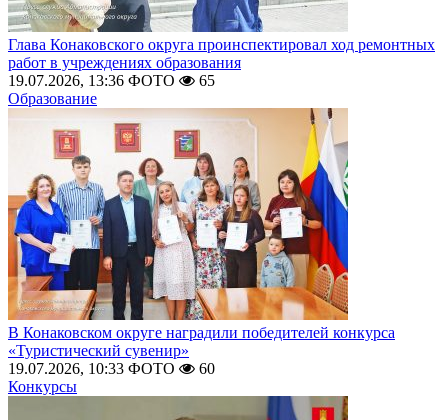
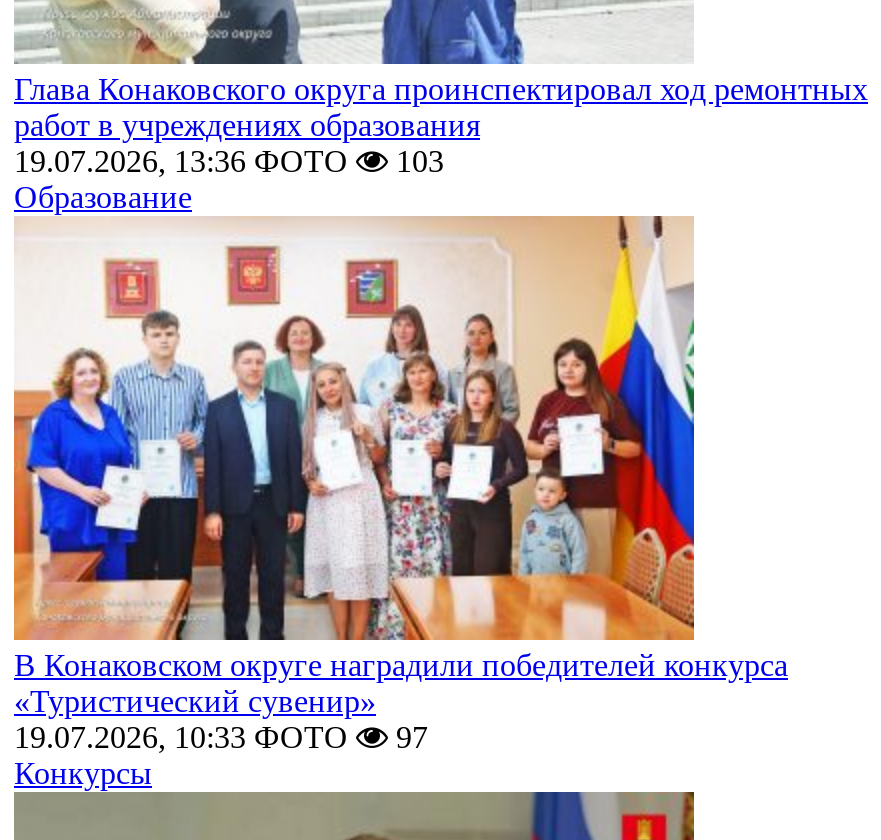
[8,72,215,89] 19.07.2026, 13:36 ФОТО 65 -> [14,144,444,178] 19.07.2026, 13:36 ФОТО 103
[8,360,215,377] 19.07.2026, 10:33 ФОТО 60 -> [14,720,428,754] 19.07.2026, 10:33 ФОТО 97

